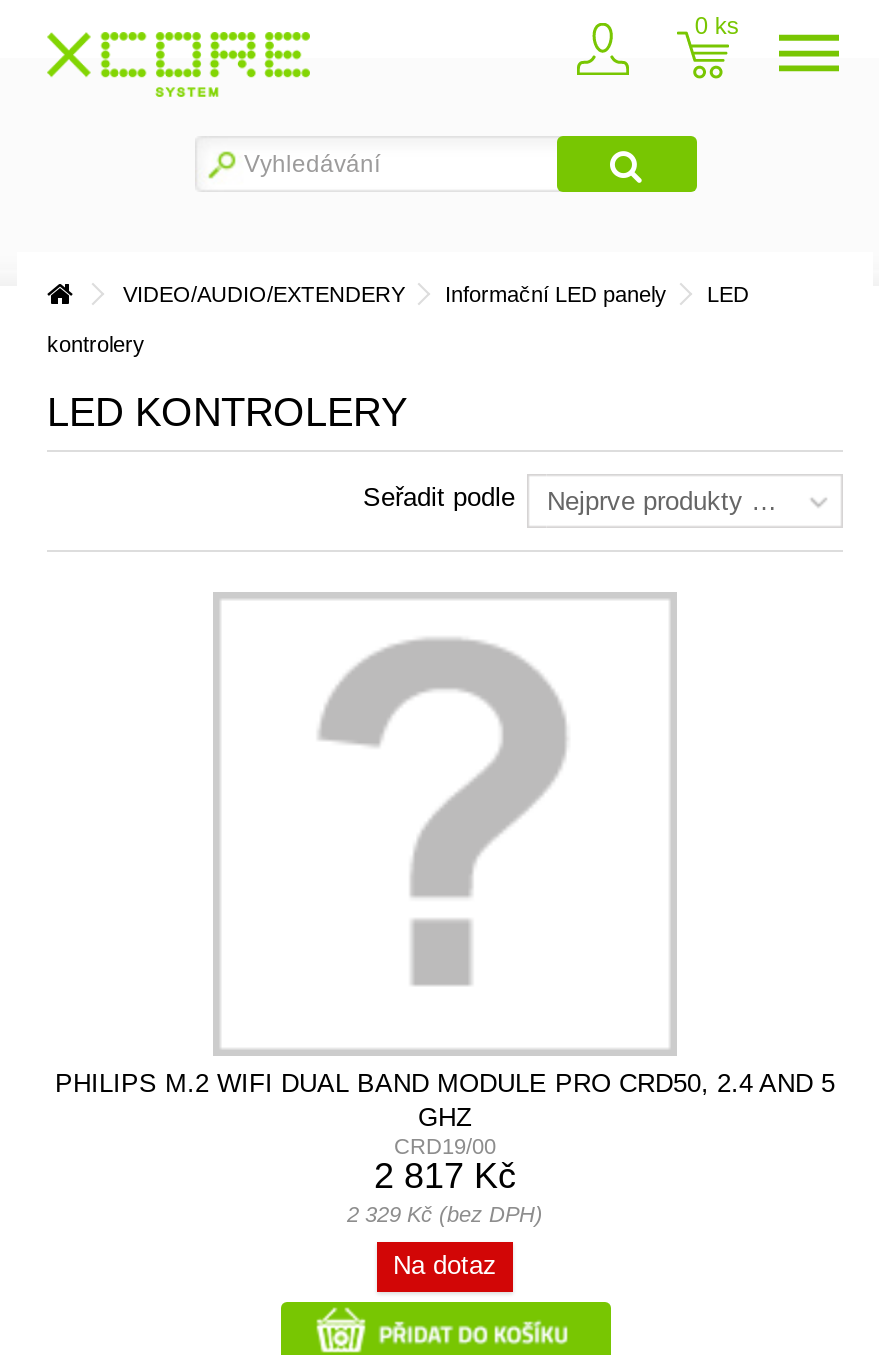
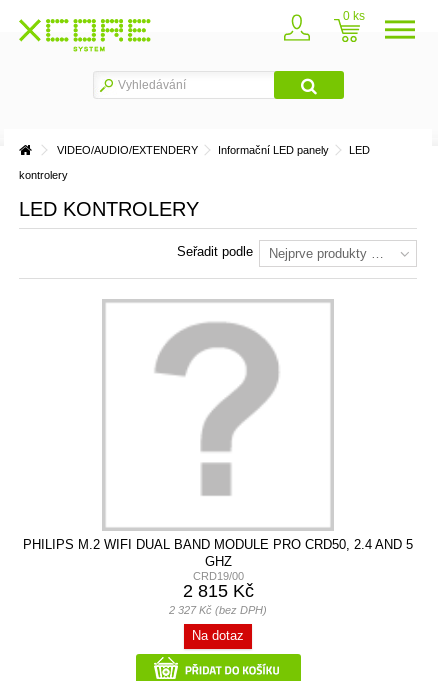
[374,1156,516,1196] 2 817 Kč -> [182,581,253,601] 2 815 Kč
[347,1202,543,1226] 2 329 Kč (bez DPH) -> [169,604,267,616] 2 327 Kč (bez DPH)

